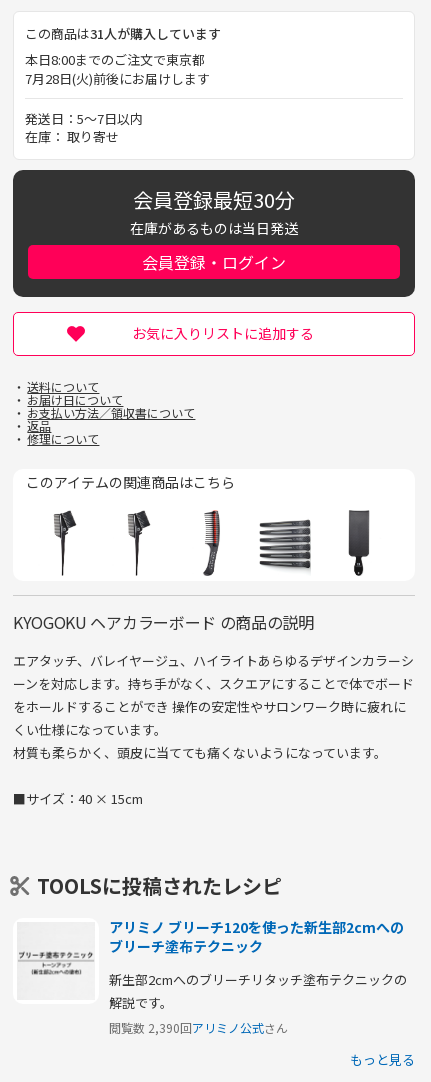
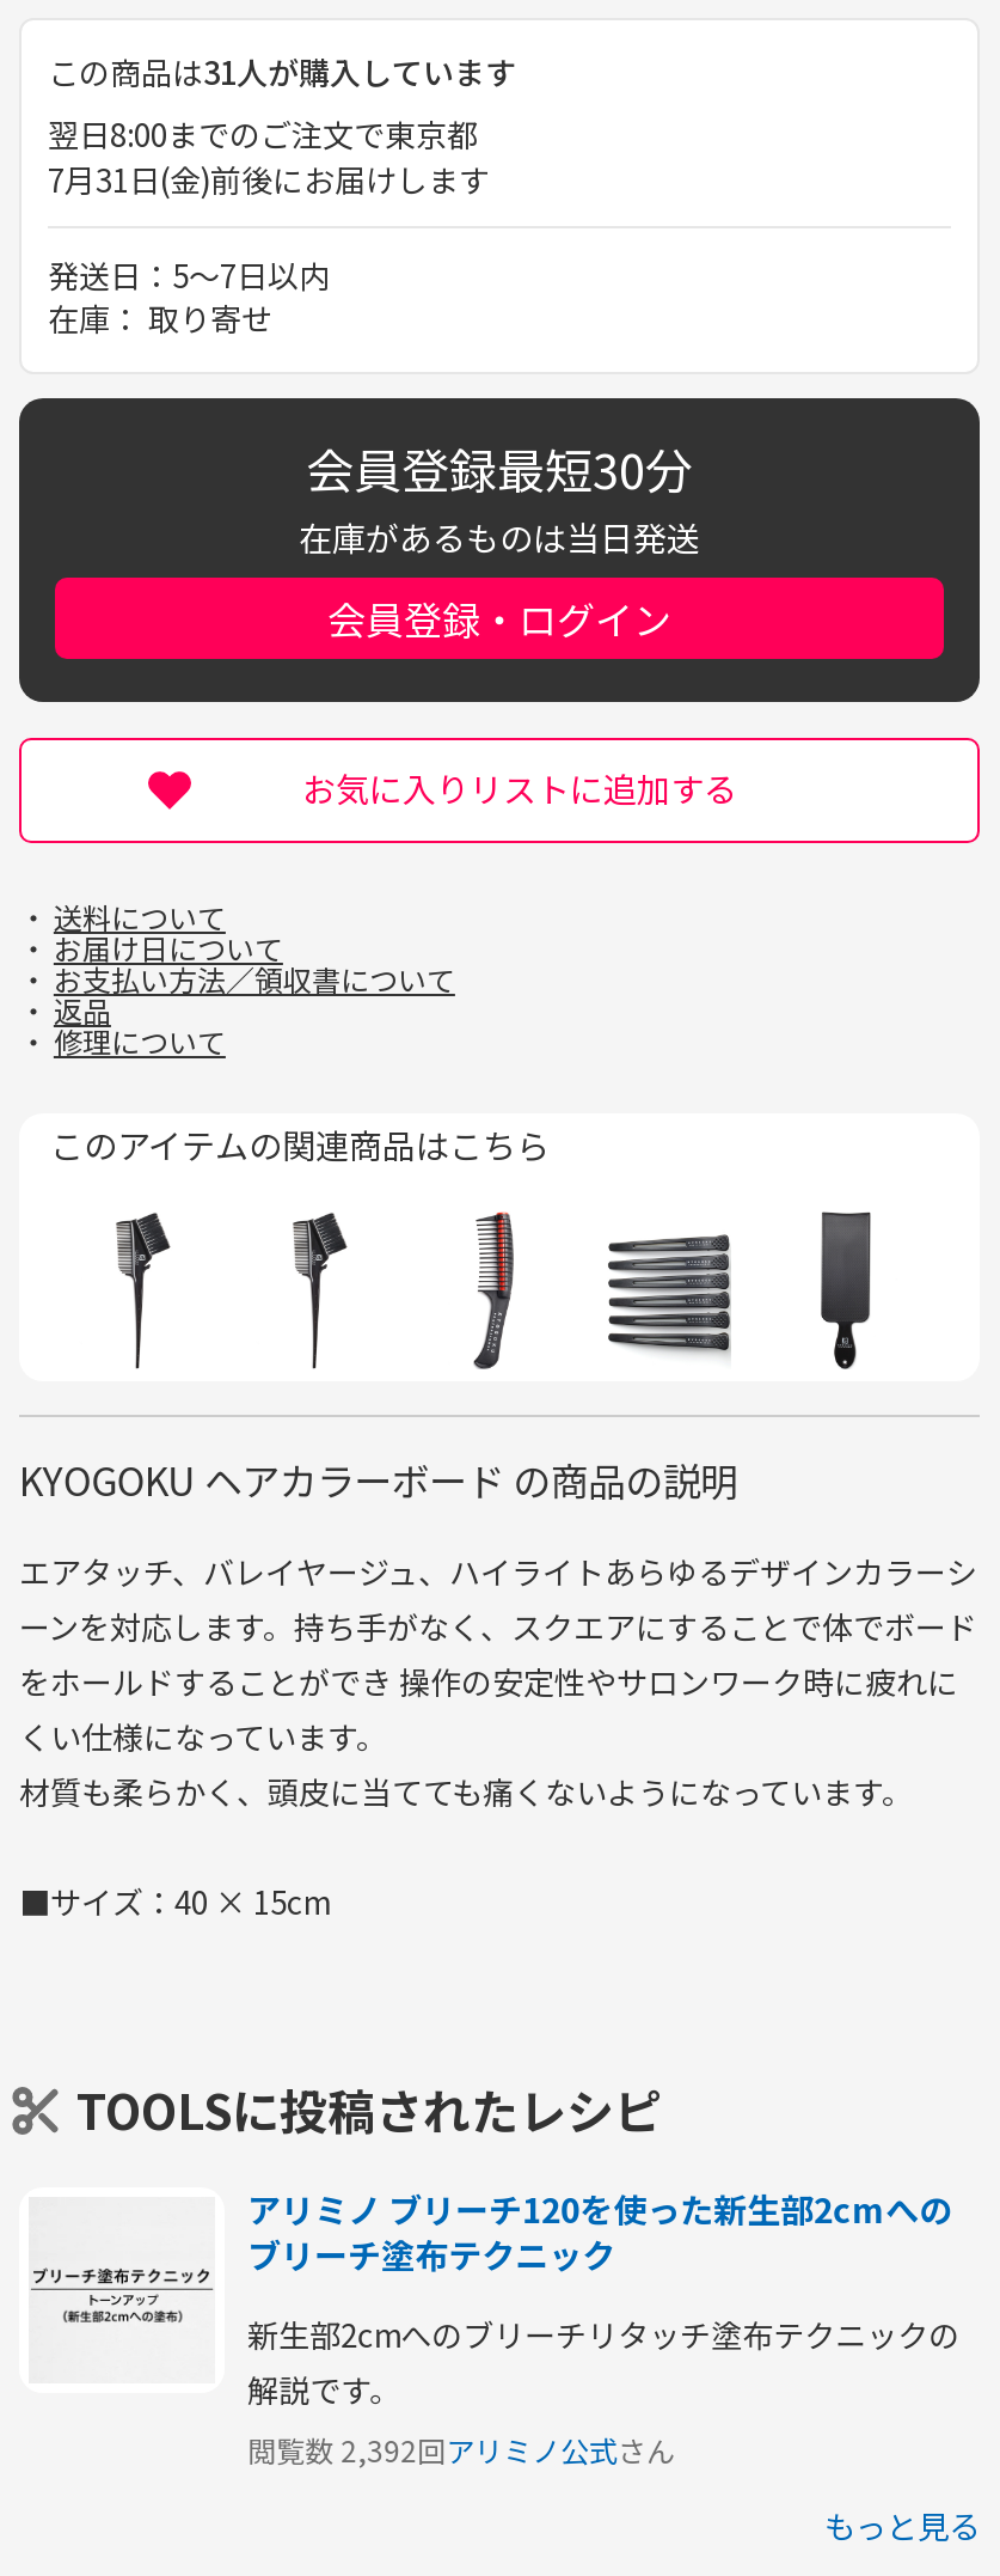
[25,50,205,69] 本日8:00までのご注文で東京都 -> [48,112,478,158] 翌日8:00までのご注文で東京都
[25,69,210,88] 7月28日(火)前後にお届けします -> [48,158,490,203] 7月31日(金)前後にお届けします
[109,1019,288,1036] 閲覧数 2,390回アリミノ公式さん -> [248,2428,675,2469] 閲覧数 2,392回アリミノ公式さん

